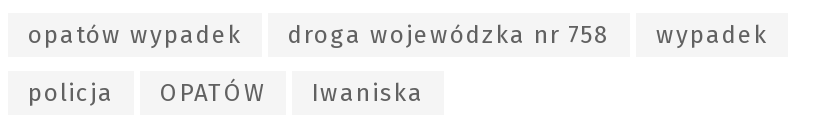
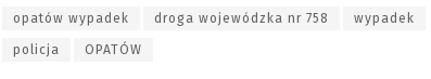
[312,80,424,108] Iwaniska -> none

